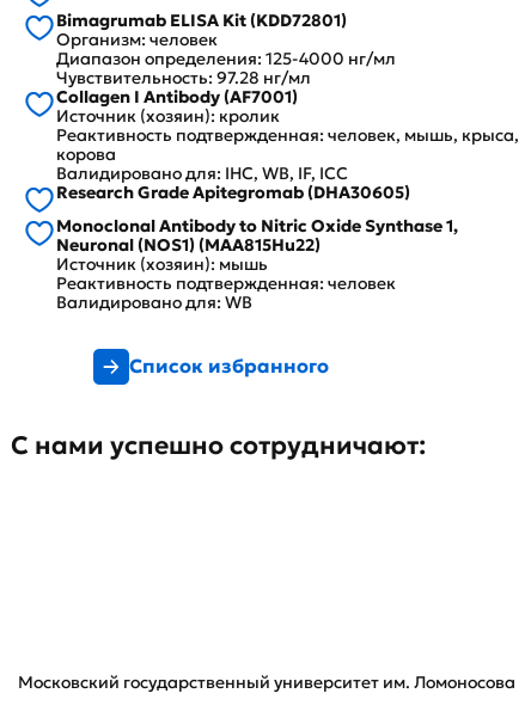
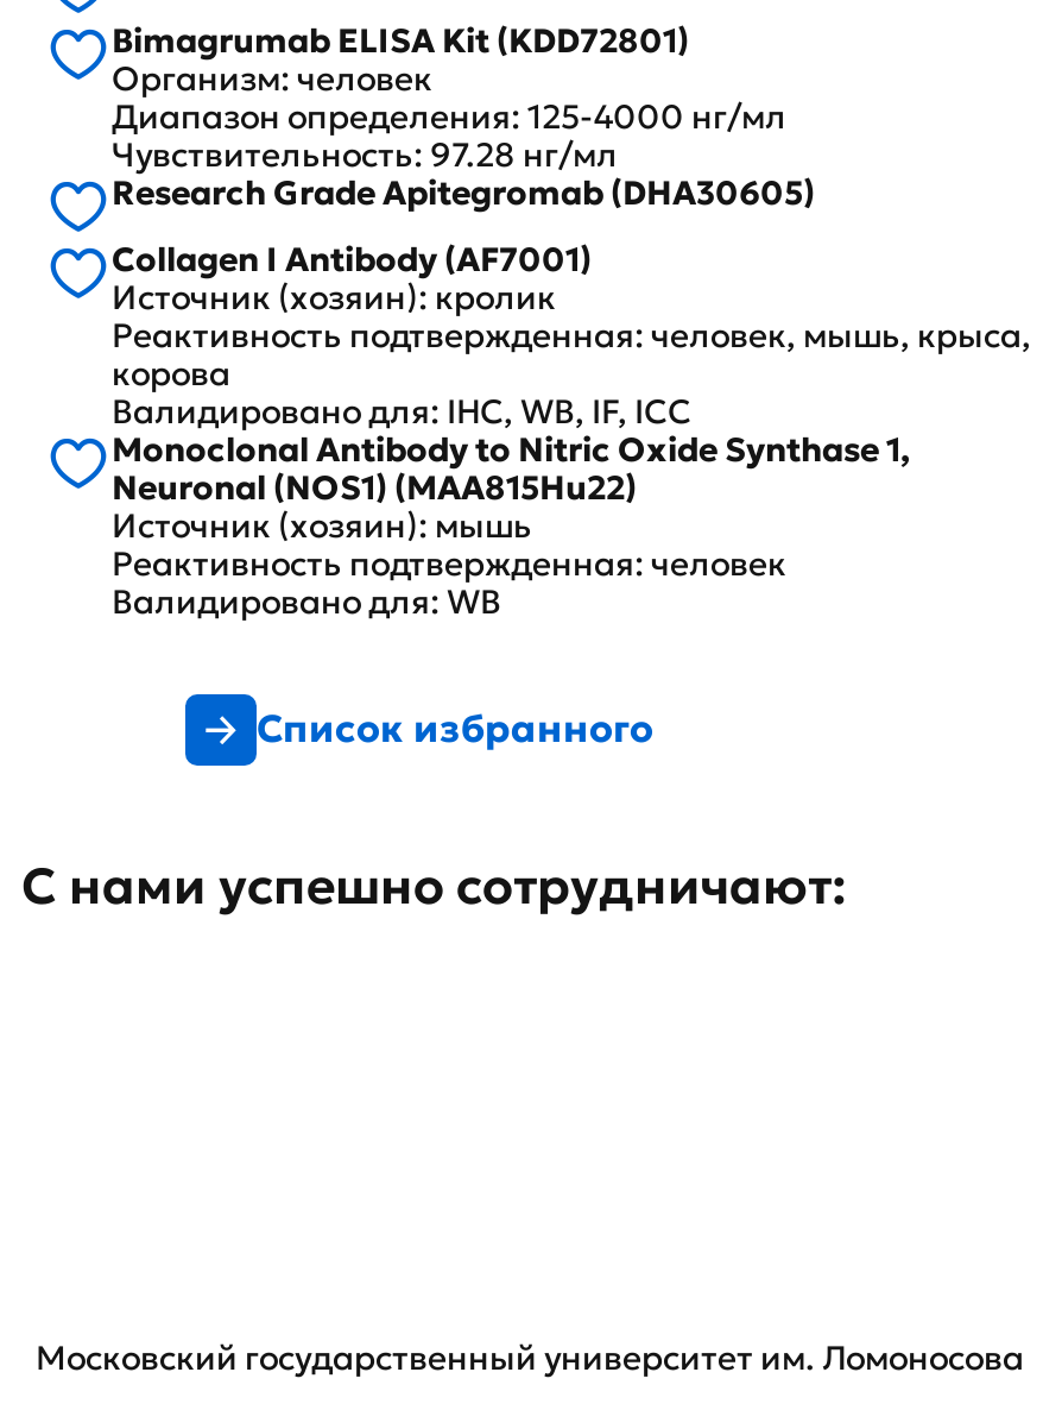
moved [56,86,519,184] -> [112,237,1031,432]: Collagen I Antibody (AF7001) | Источник (хозяин): кролик | Реактивность подтвержденная: человек, мышь, крыса, | корова | Валидировано для: IHC, WB, IF, ICC
moved [56,181,410,203] -> [112,171,815,214]: Research Grade Apitegromab (DHA30605)

